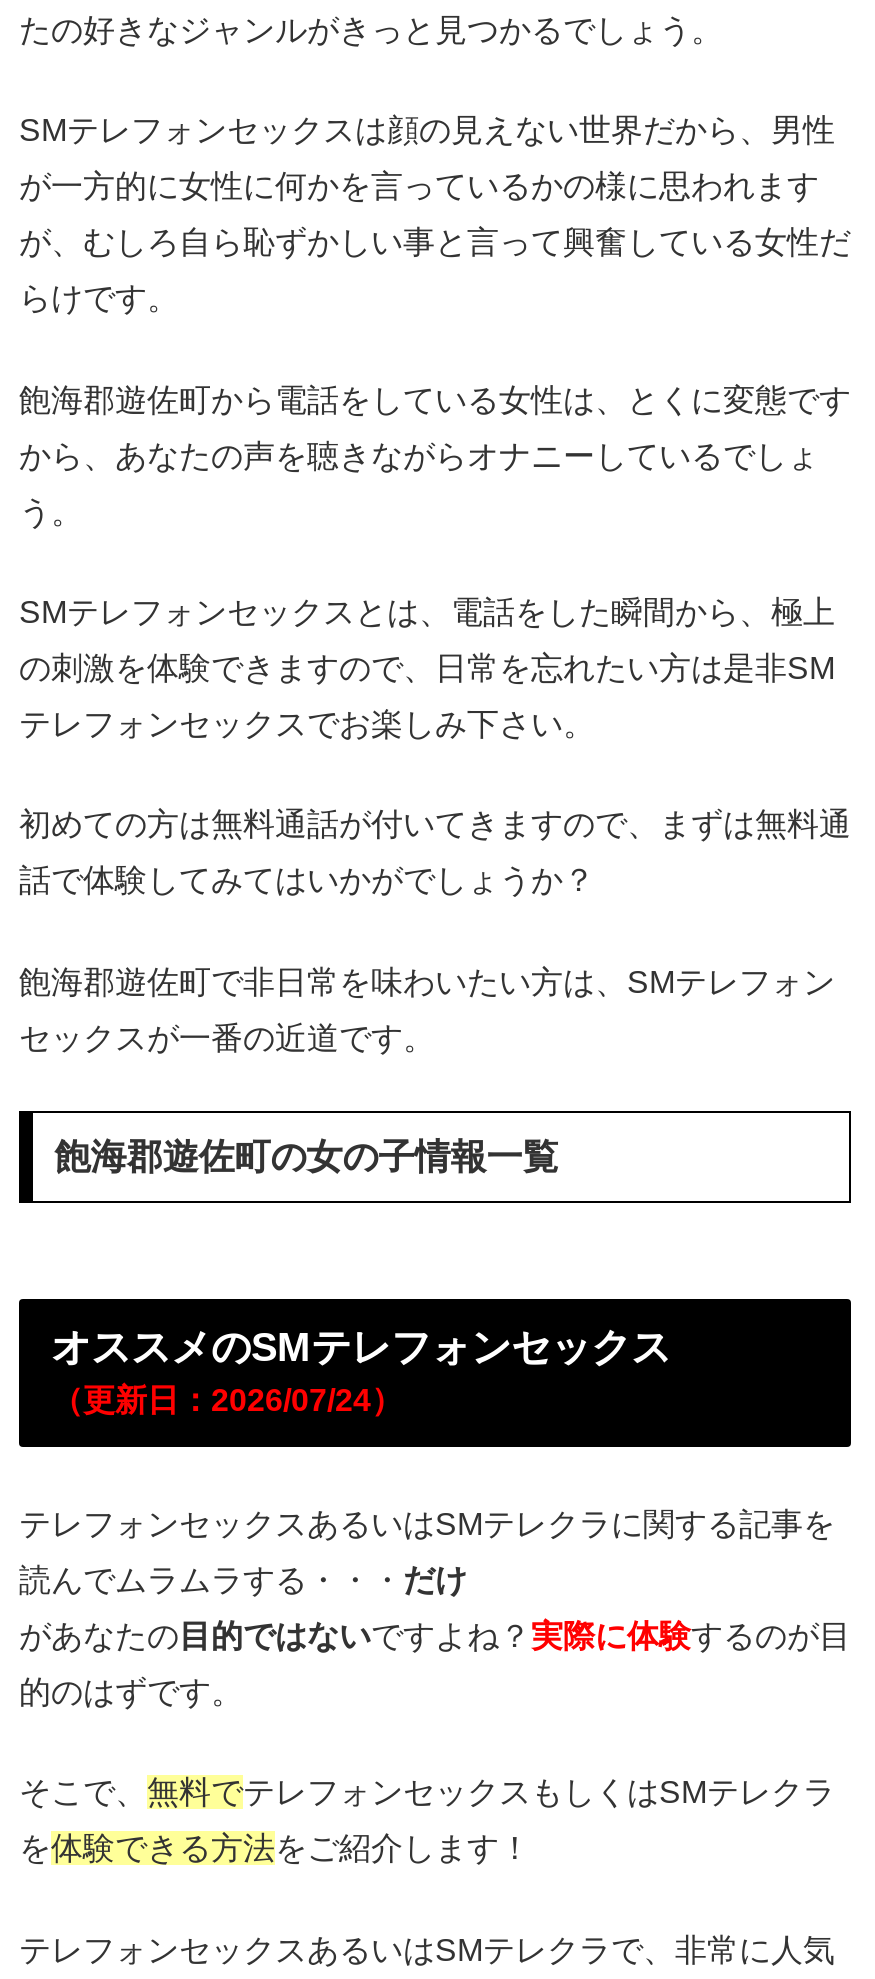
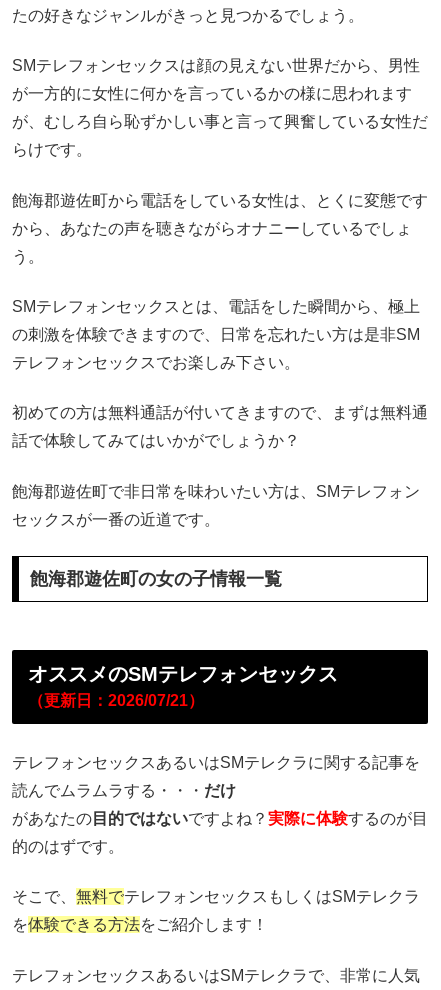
[51,1383,403,1417] （更新日：2026/07/24） -> [28,692,204,709] （更新日：2026/07/21）

